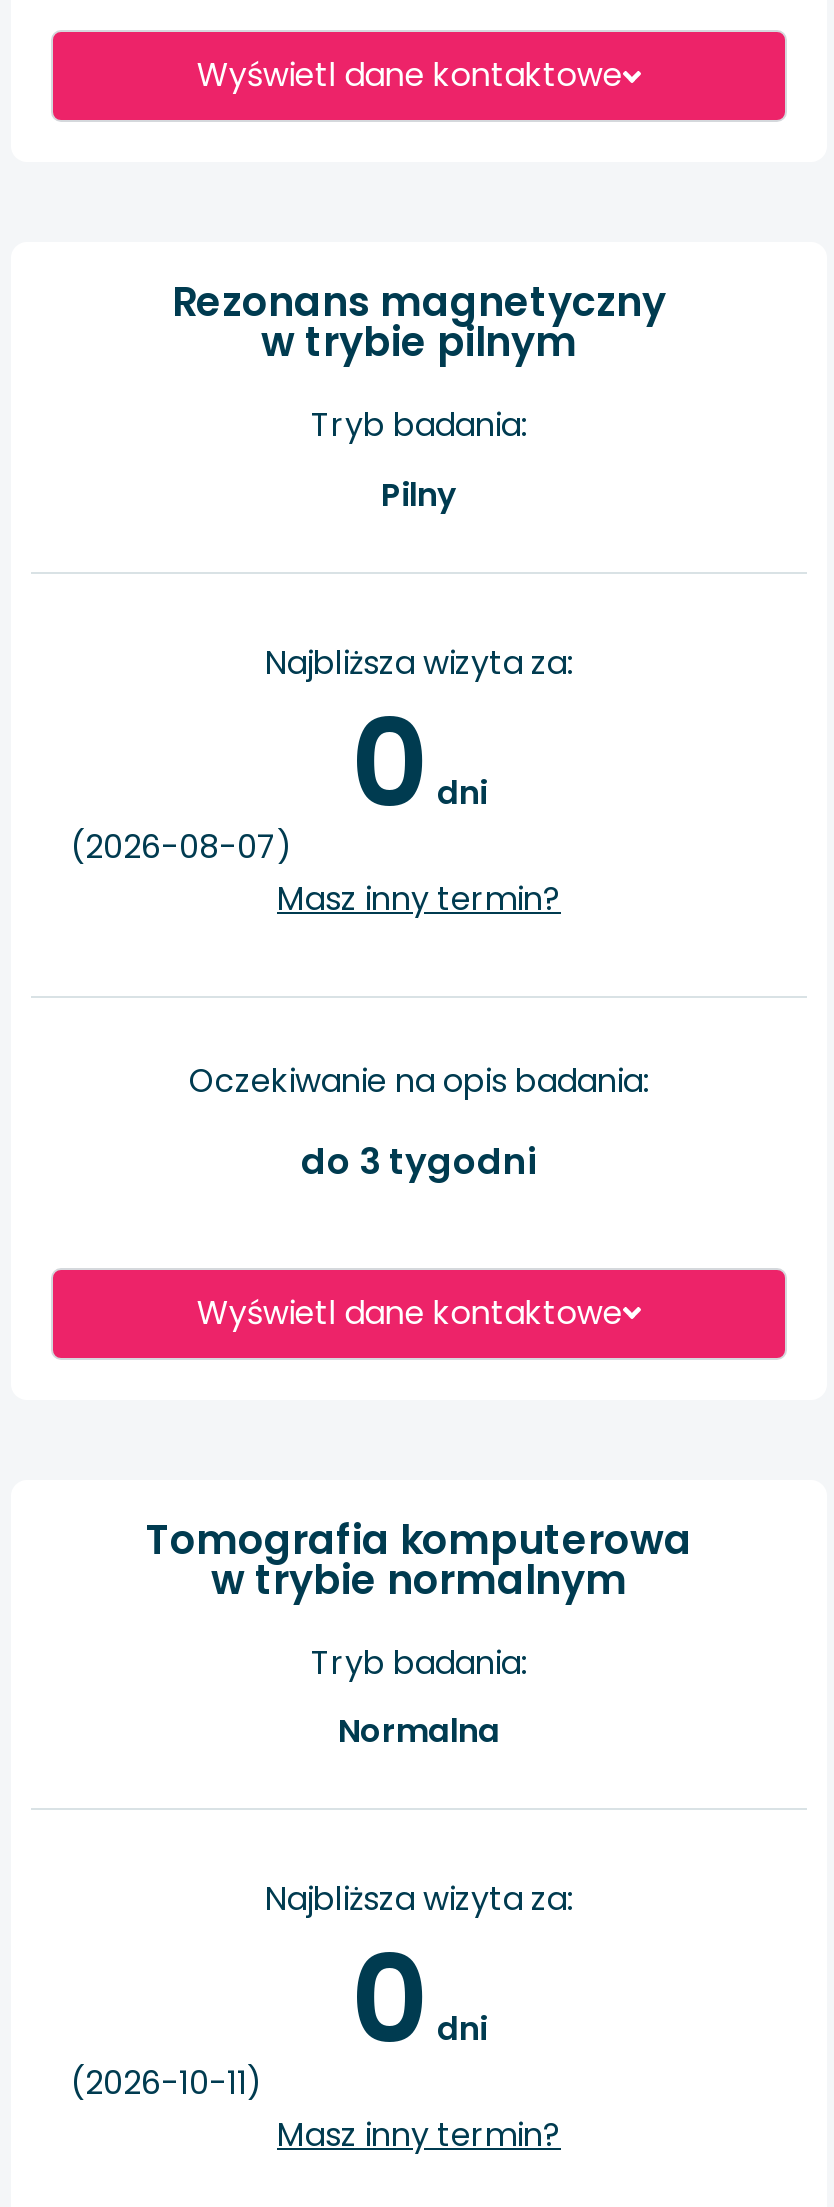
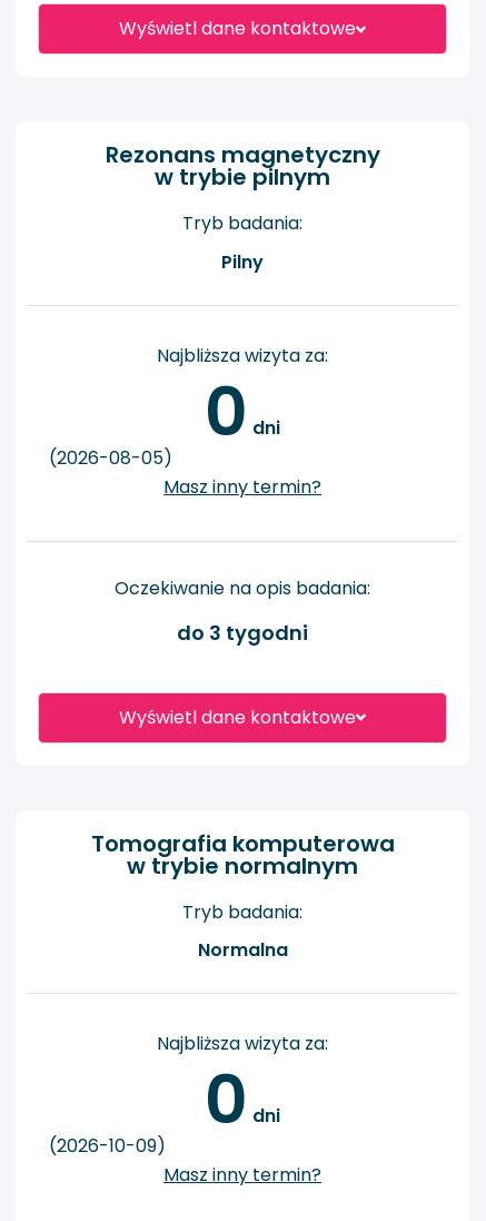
[71,823,293,869] (2026-08-07) -> [49,445,172,470] (2026-08-05)
[71,2061,263,2107] (2026-10-11) -> [49,1133,166,1159] (2026-10-09)

